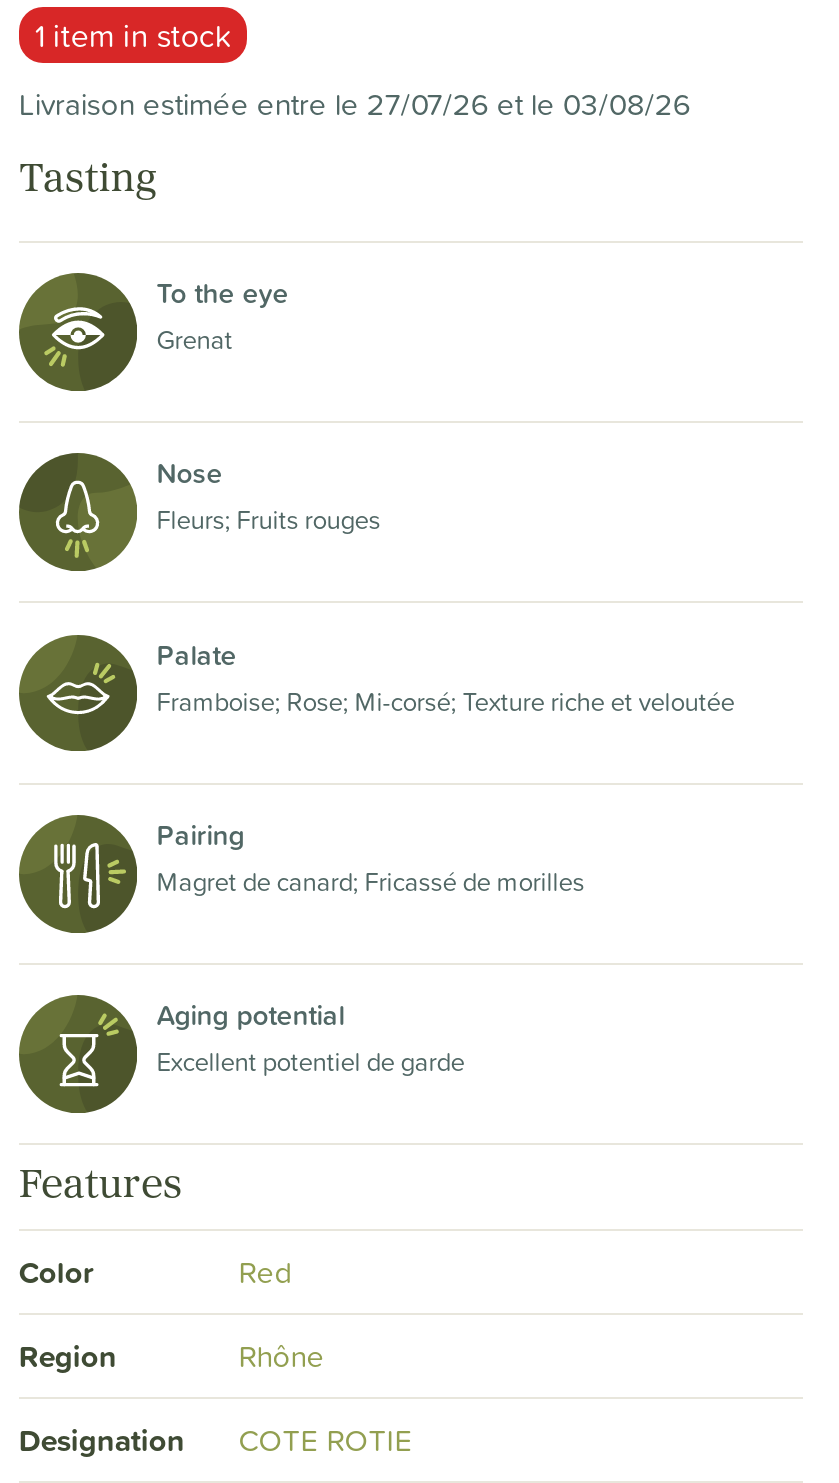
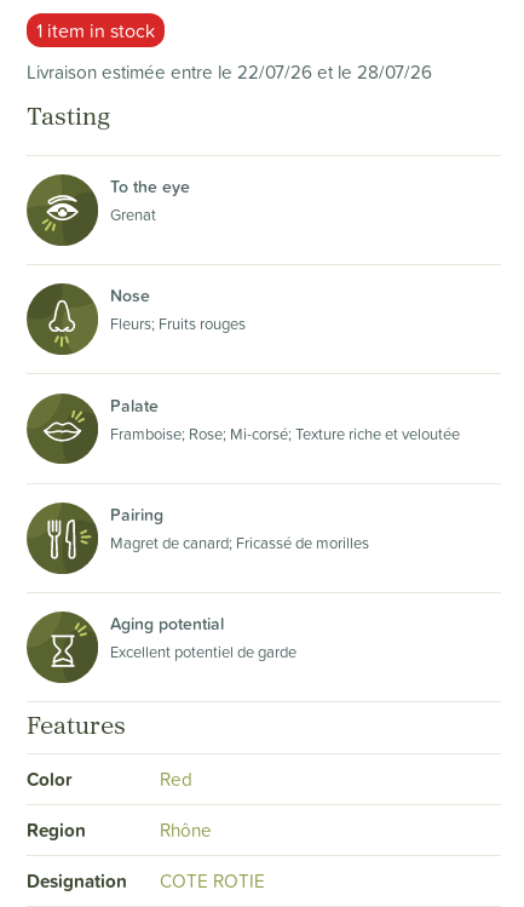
[19,82,691,126] Livraison estimée entre le 27/07/26 et le 03/08/26 -> [27,58,432,85] Livraison estimée entre le 22/07/26 et le 28/07/26

